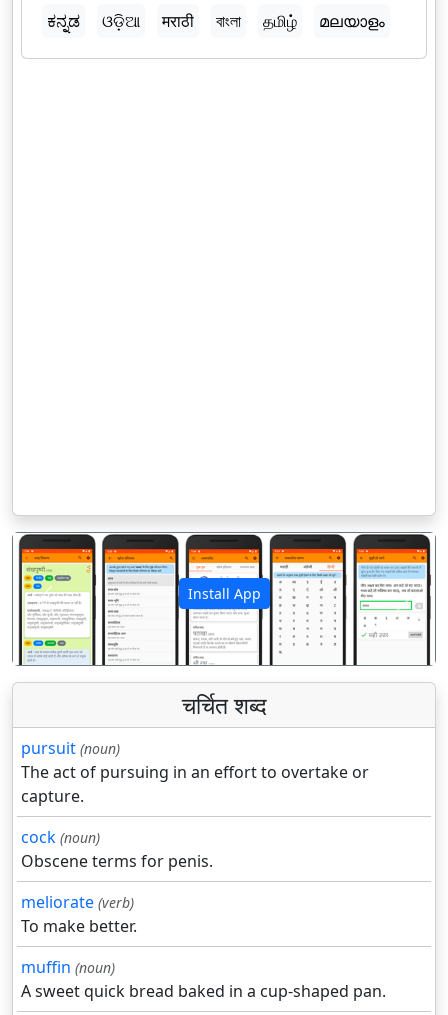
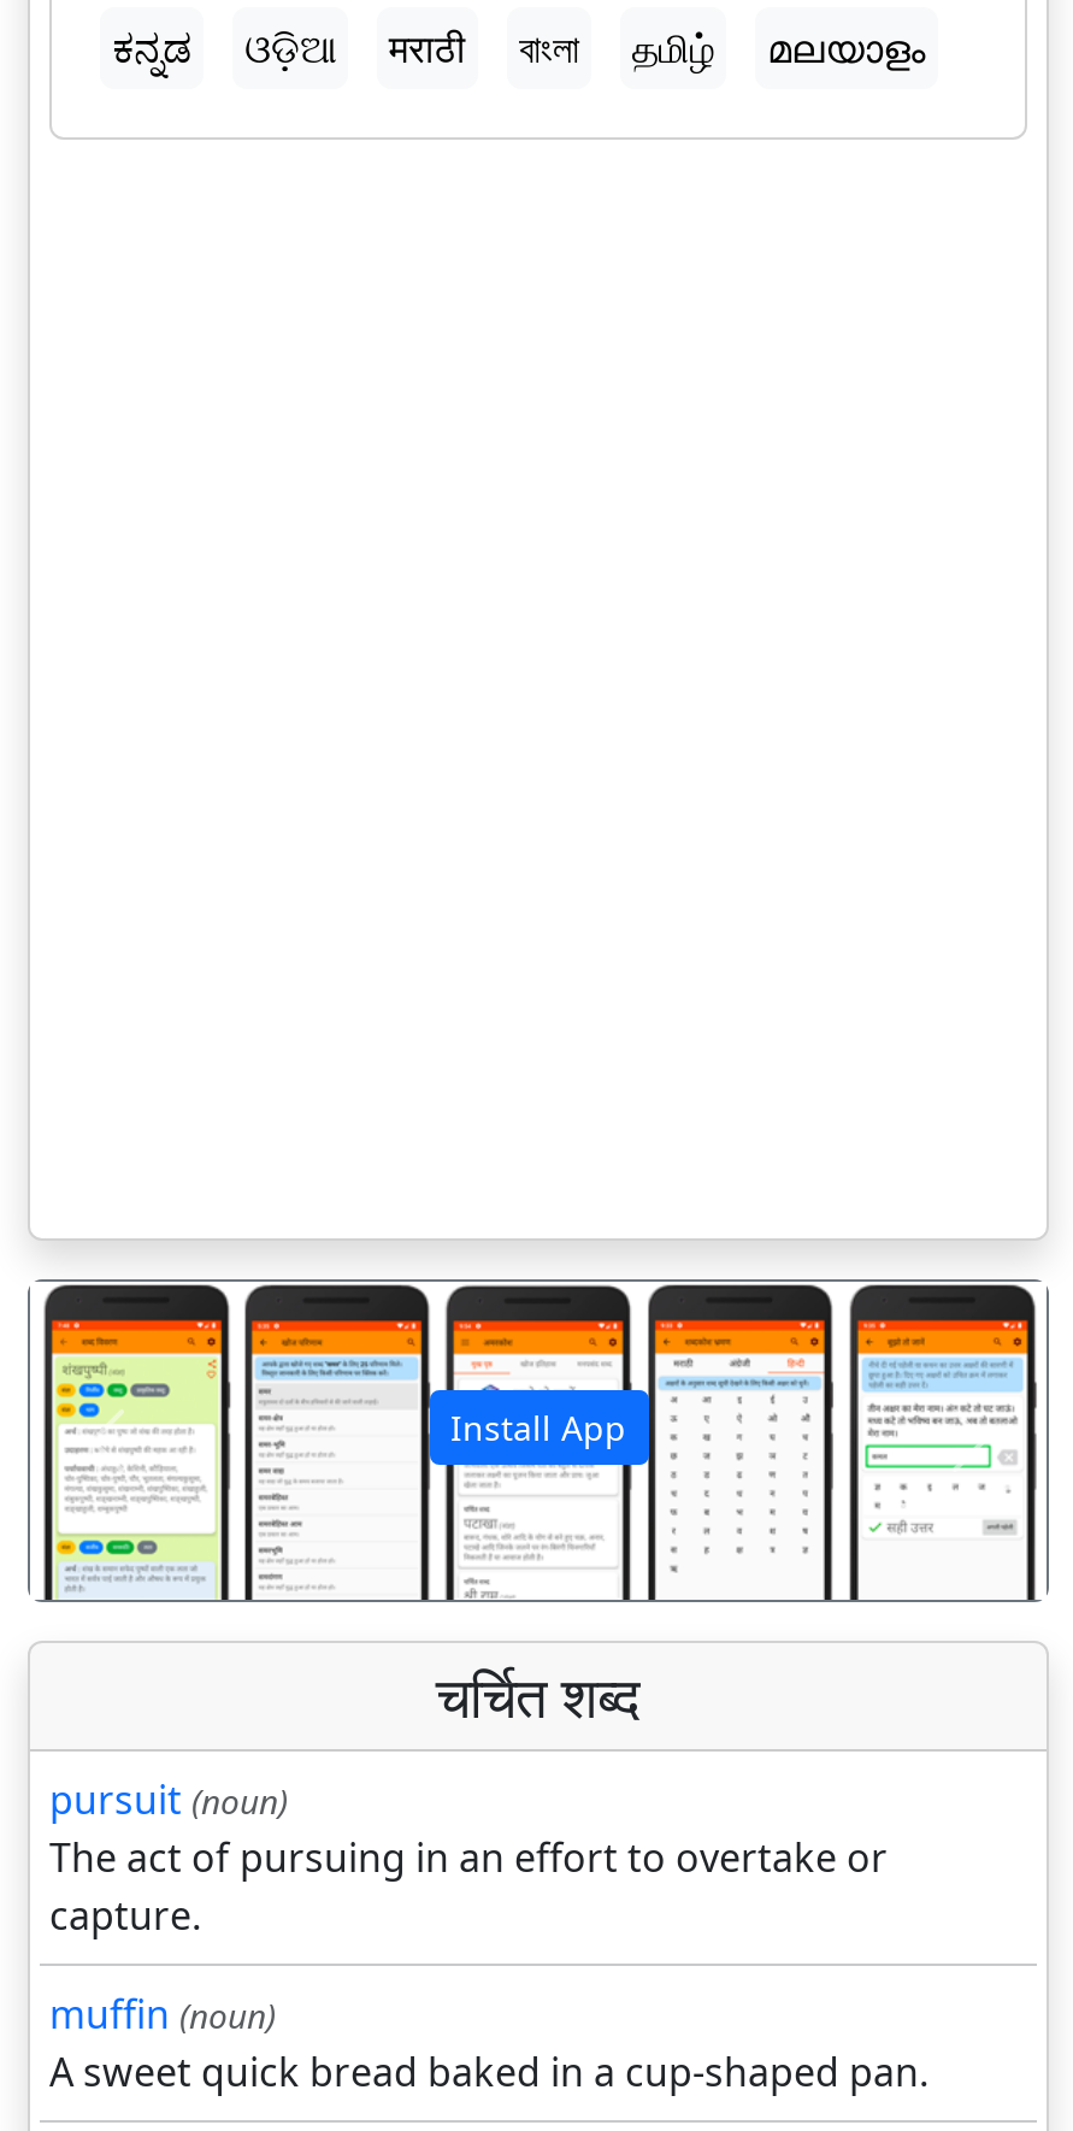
[21,826,213,937] cock (noun) | Obscene terms for penis. | meliorate (verb) | To make better. -> none

